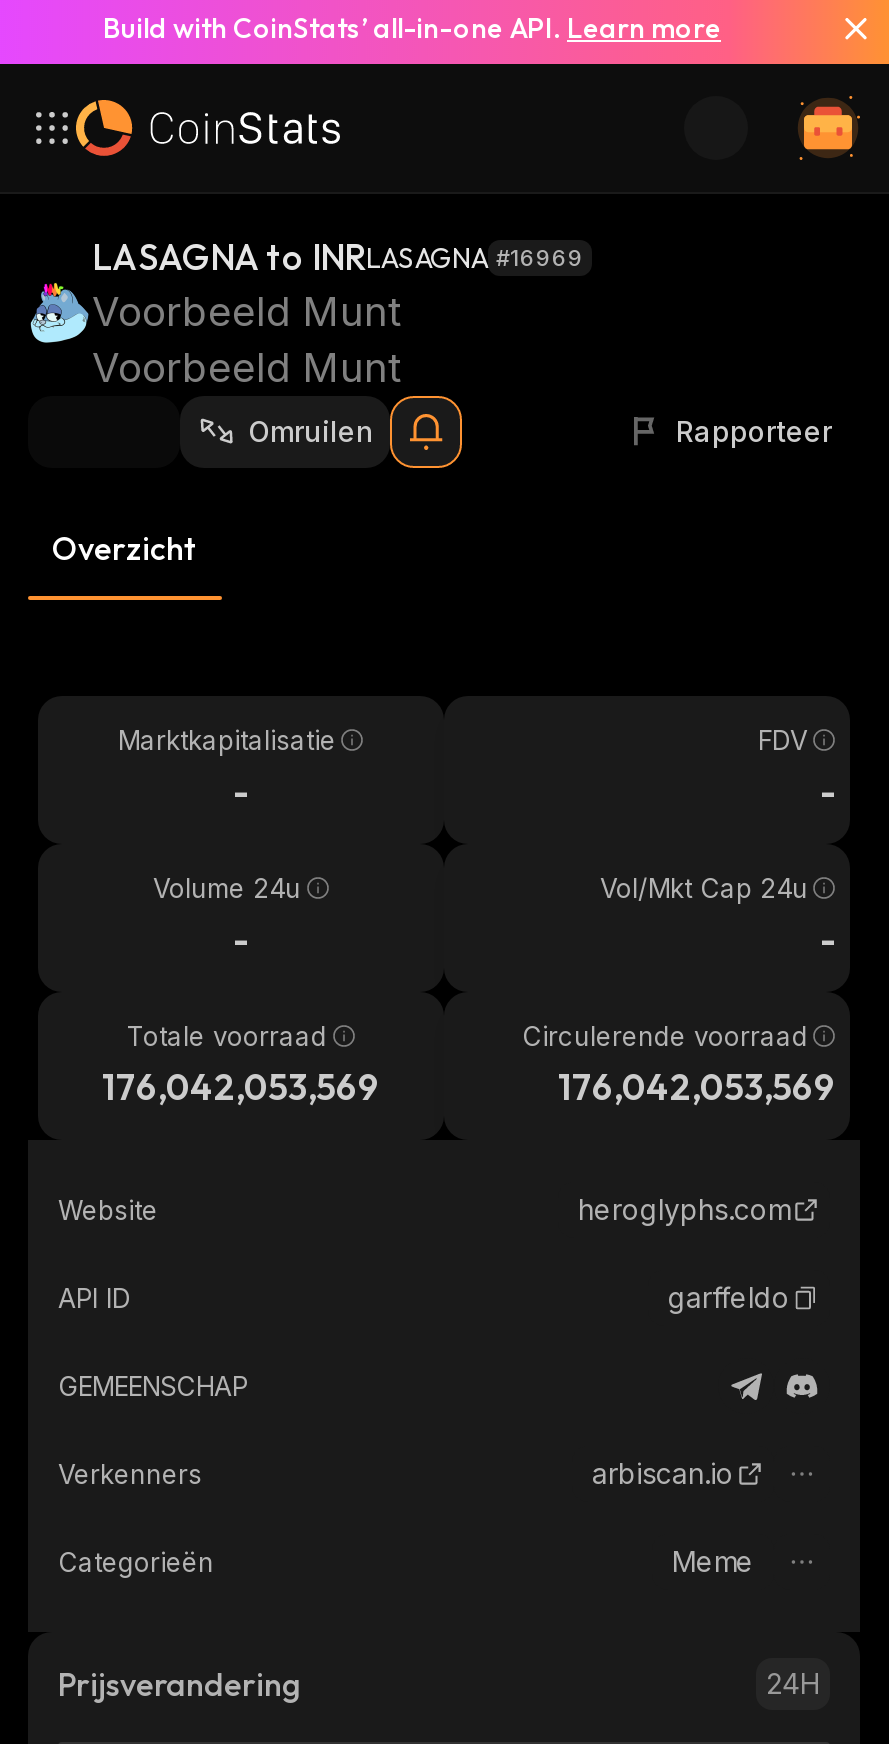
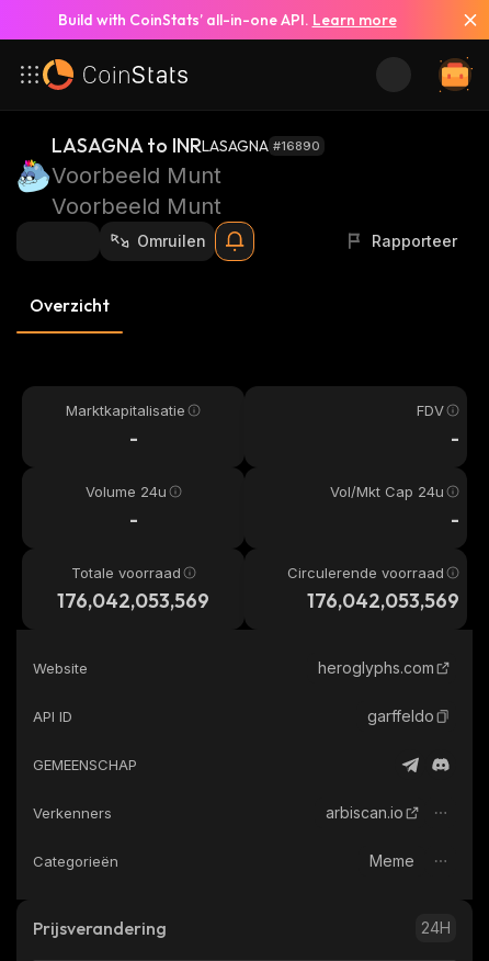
[92,234,584,280] LASAGNA to INRLASAGNA #16969 -> [52,133,320,158] LASAGNA to INRLASAGNA #16890

